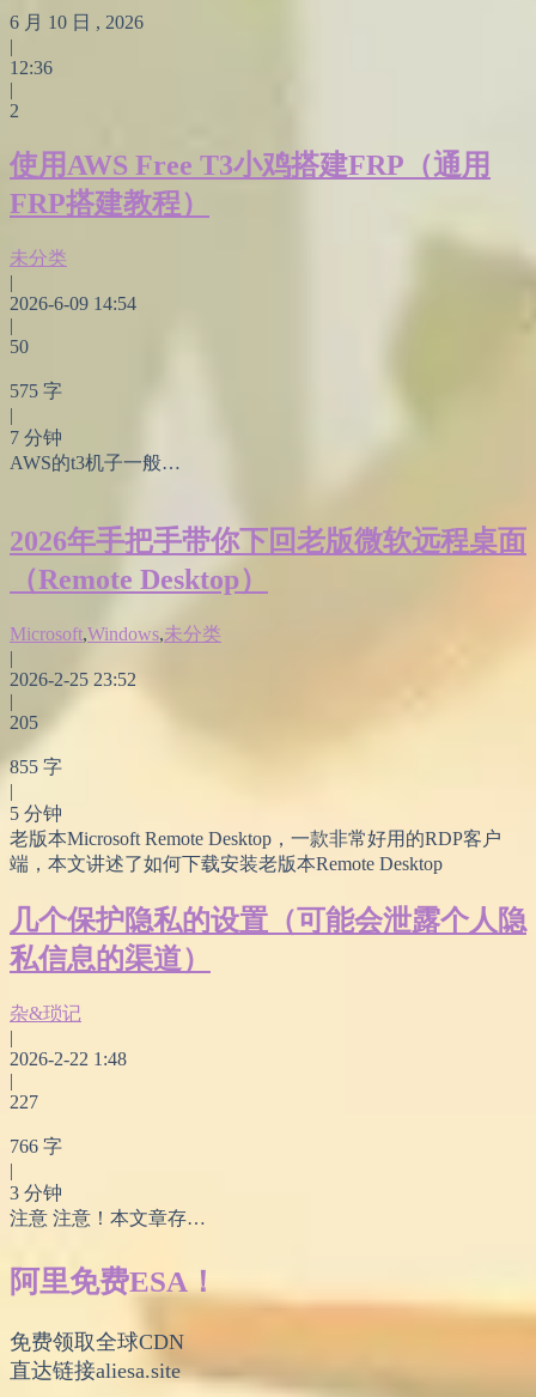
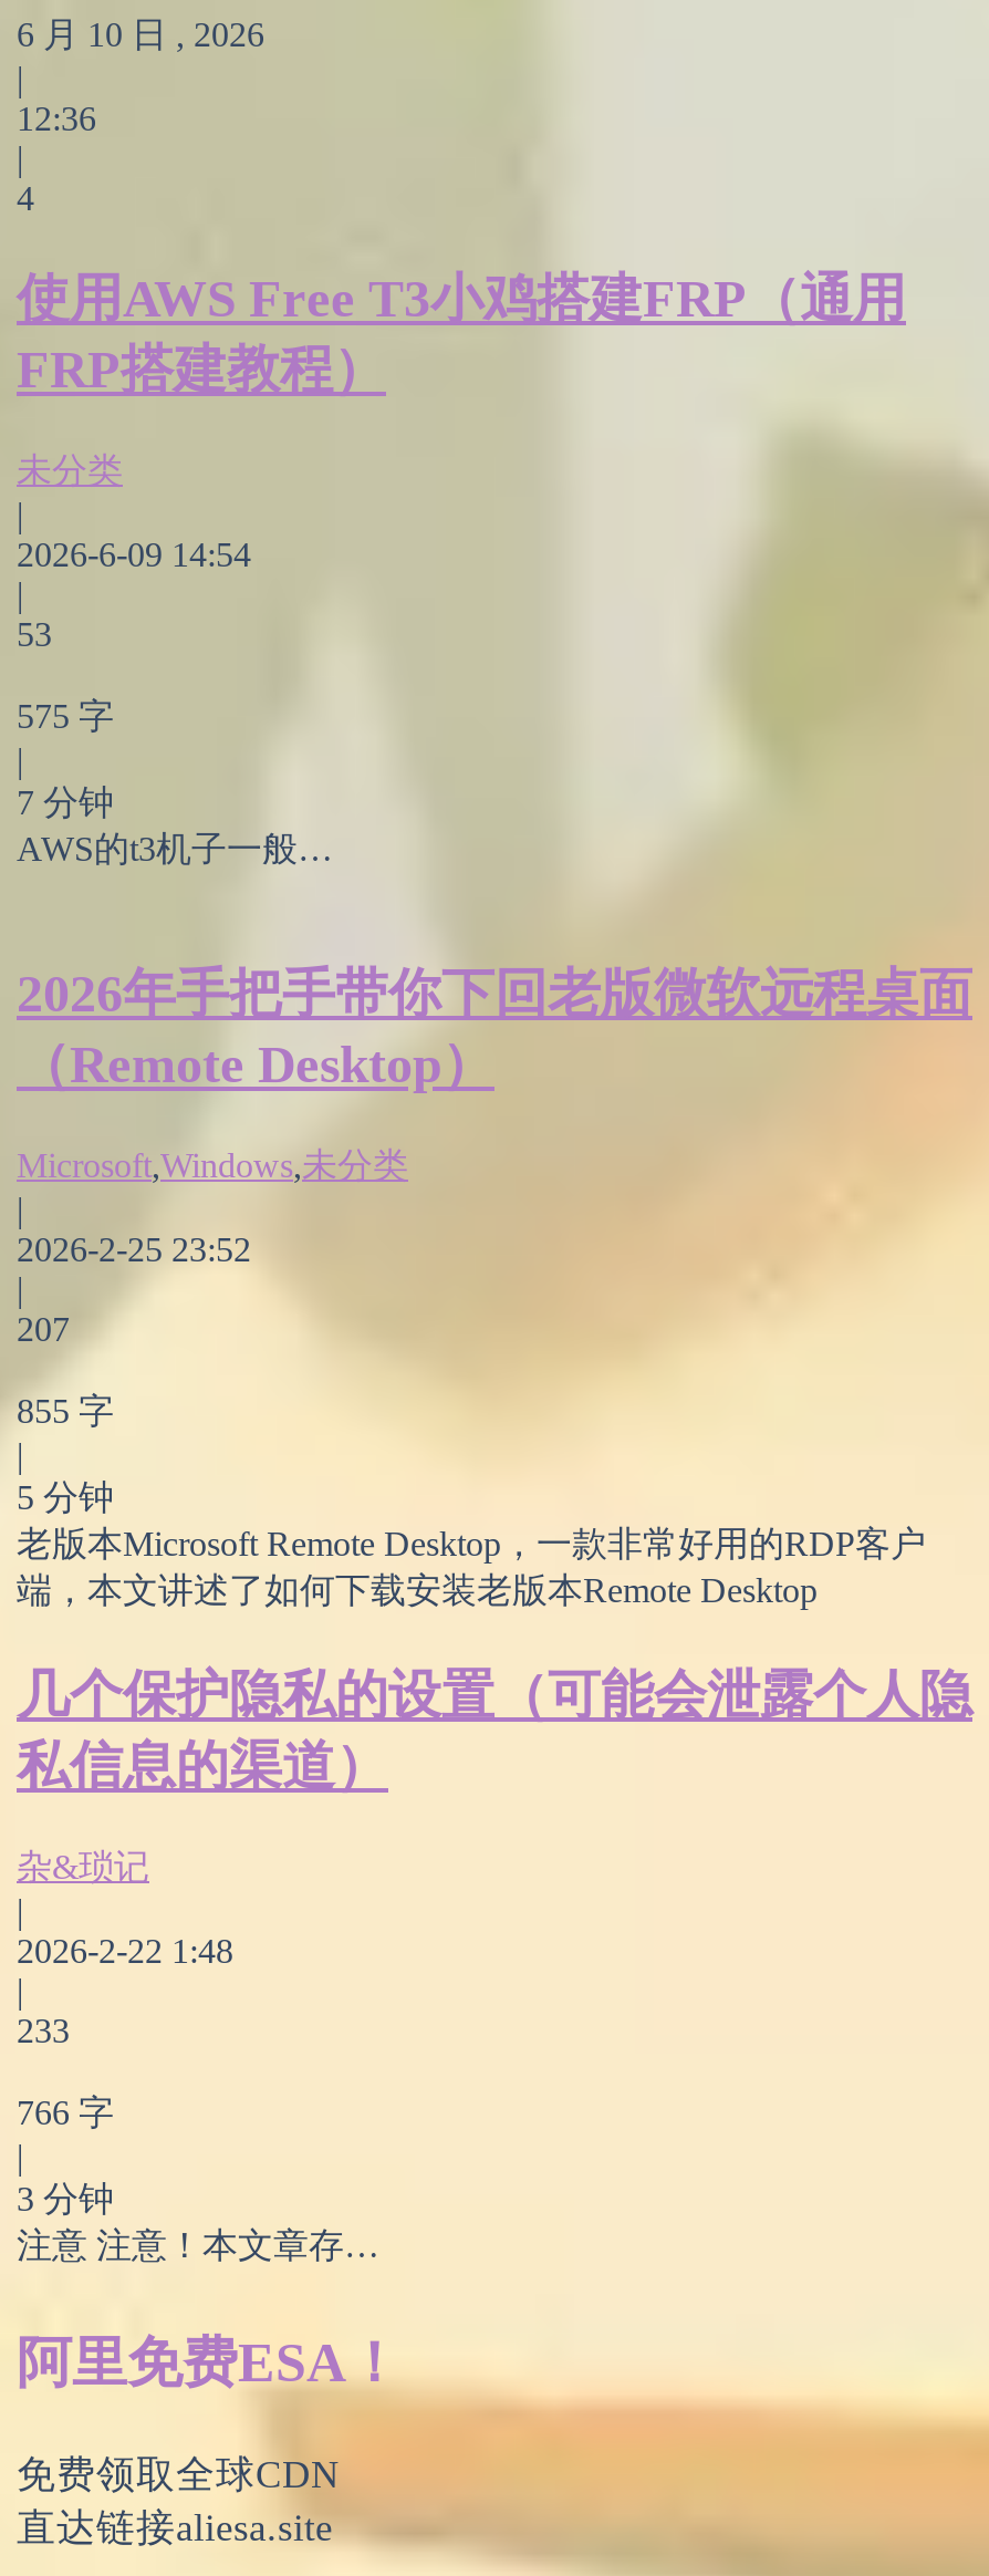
[10,101,19,121] 2 -> [17,180,34,218] 4
[10,337,29,357] 50 -> [17,615,52,653] 53
[10,712,38,733] 205 -> [17,1310,70,1348] 207
[10,1092,38,1112] 227 -> [17,2011,70,2049] 233

